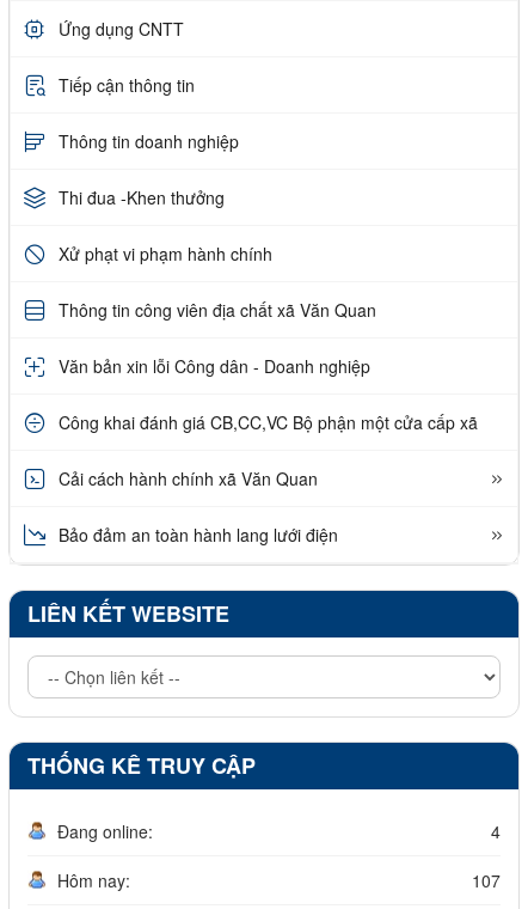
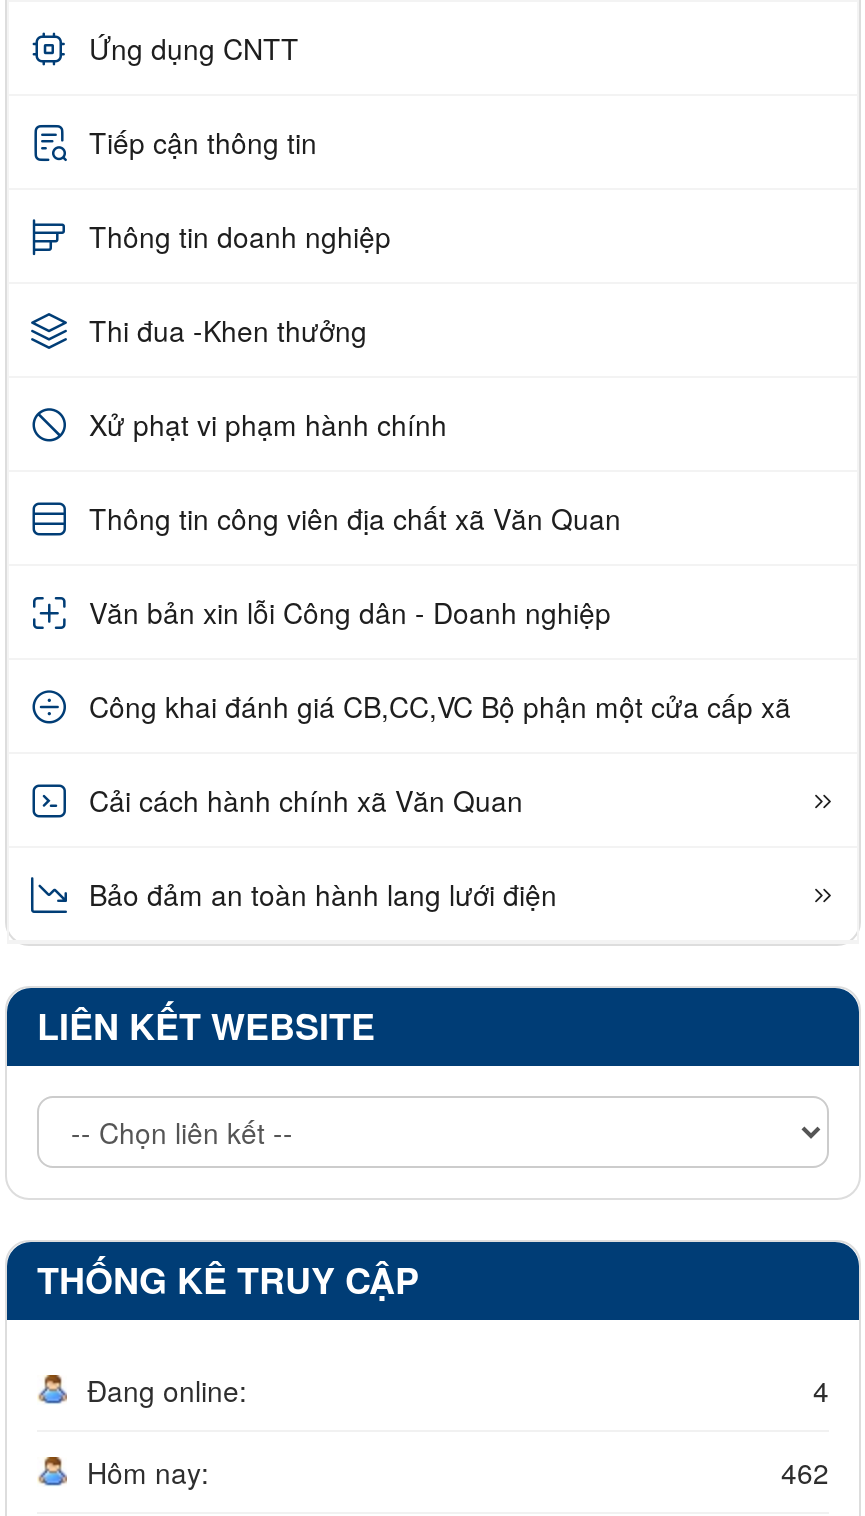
[472,869,501,892] 107 -> [781,1452,829,1492] 462

